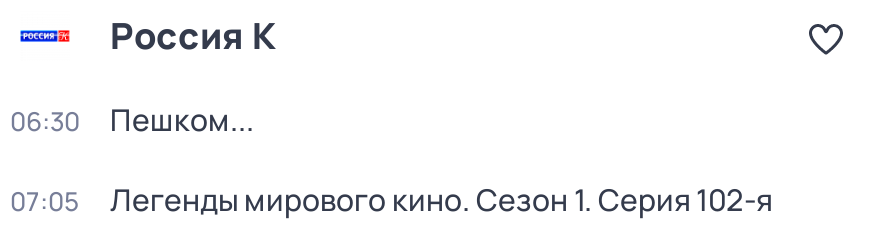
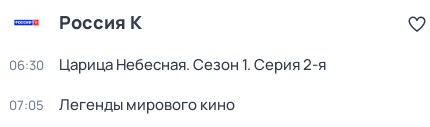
[110,99,254,141] Пешком... -> [59,54,326,75] Царица Небесная. Сезон 1. Серия 2-я
[110,179,772,221] Легенды мирового кино. Сезон 1. Серия 102-я -> [59,94,235,115] Легенды мирового кино

